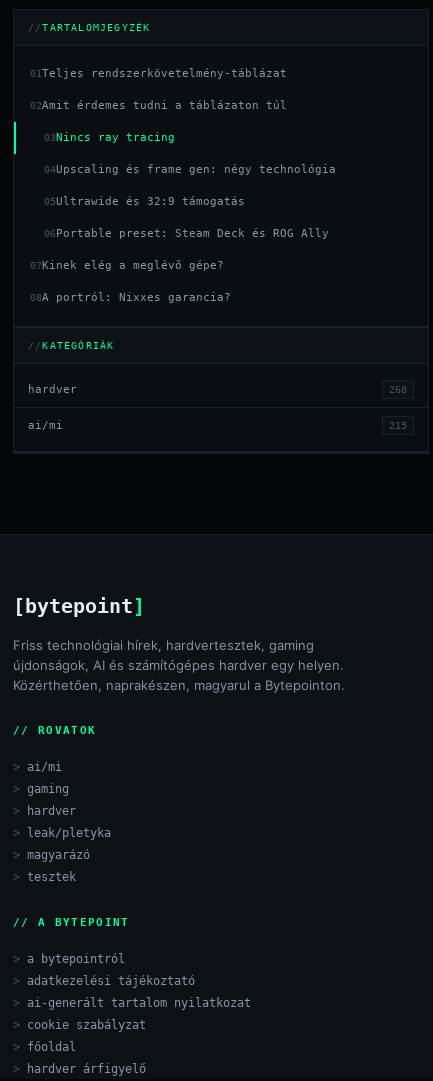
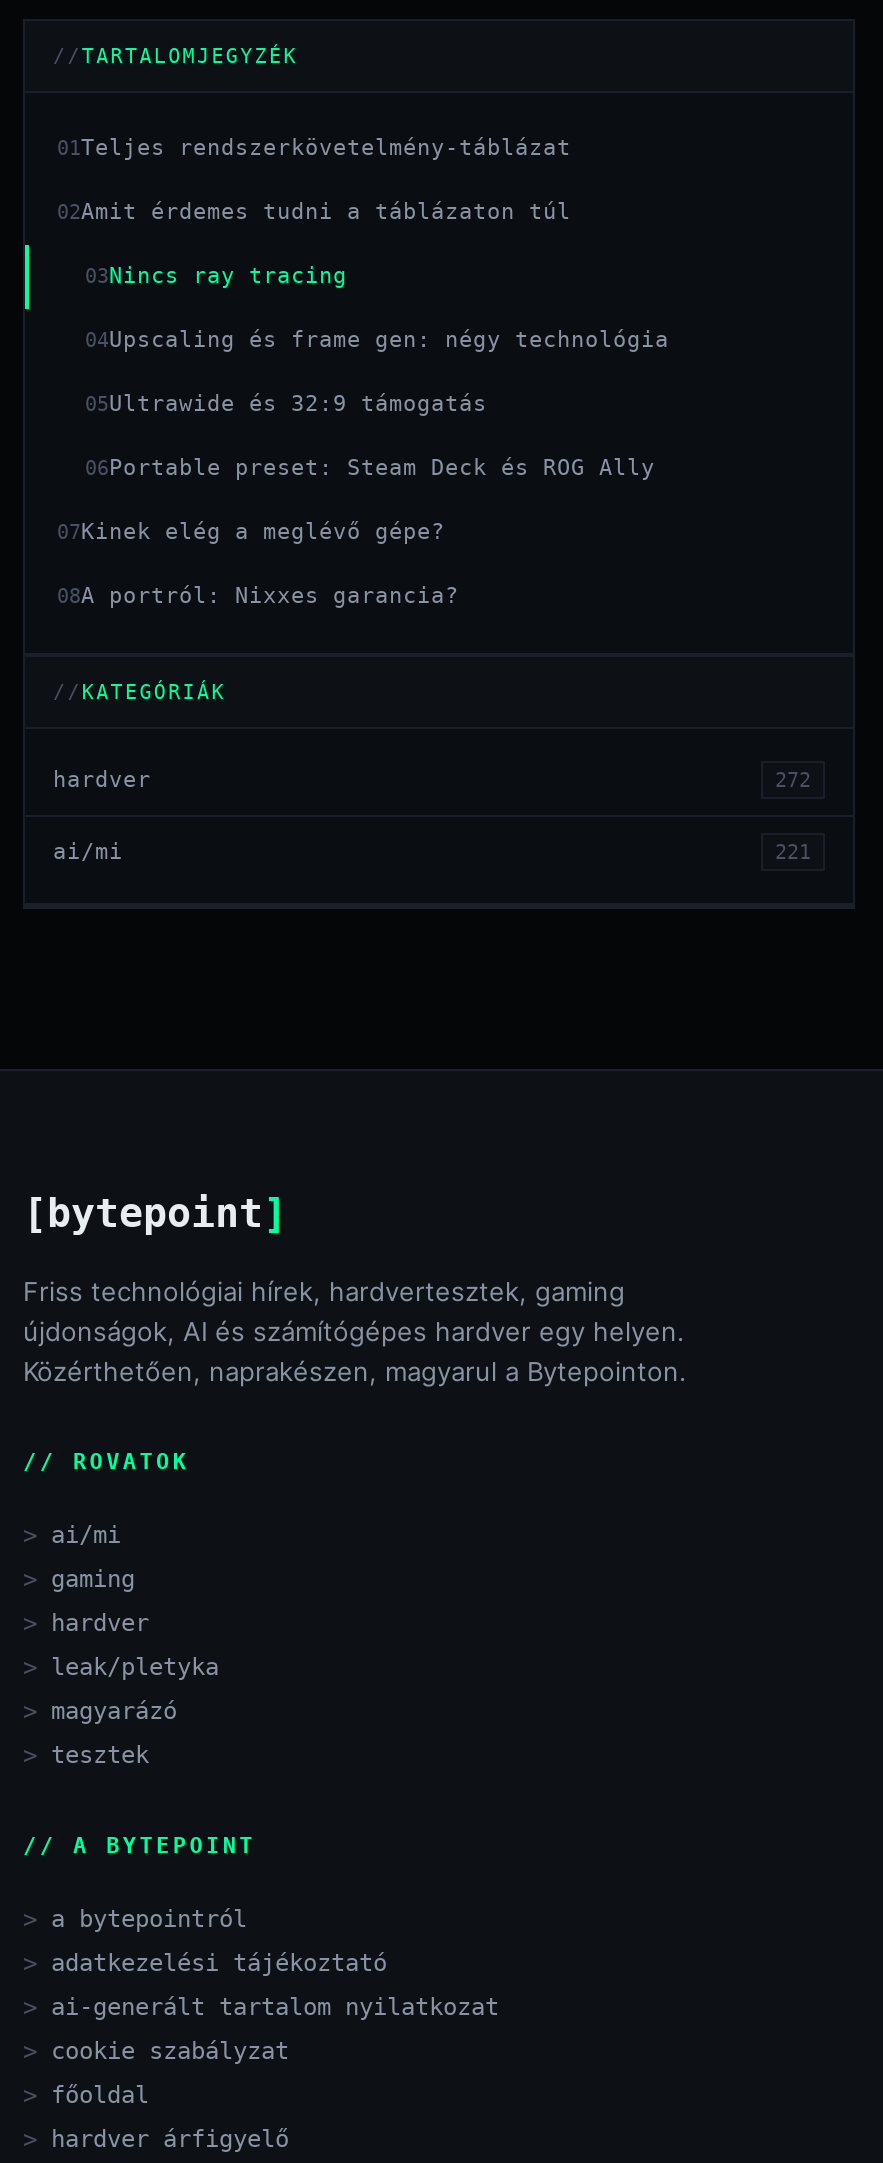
[389,384,407,395] 268 -> [775,769,811,791] 272
[389,420,407,431] 215 -> [775,841,811,863] 221

